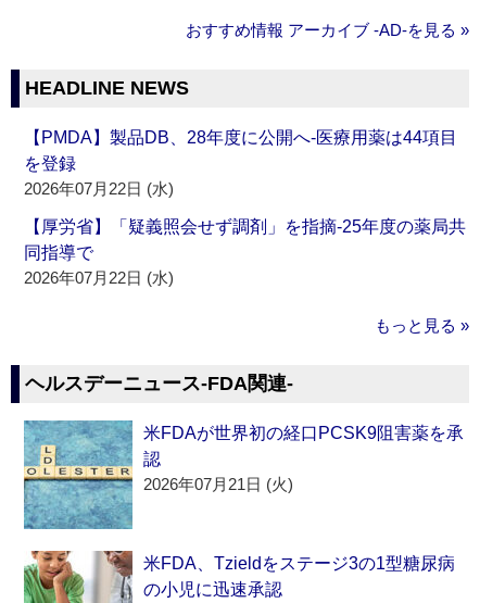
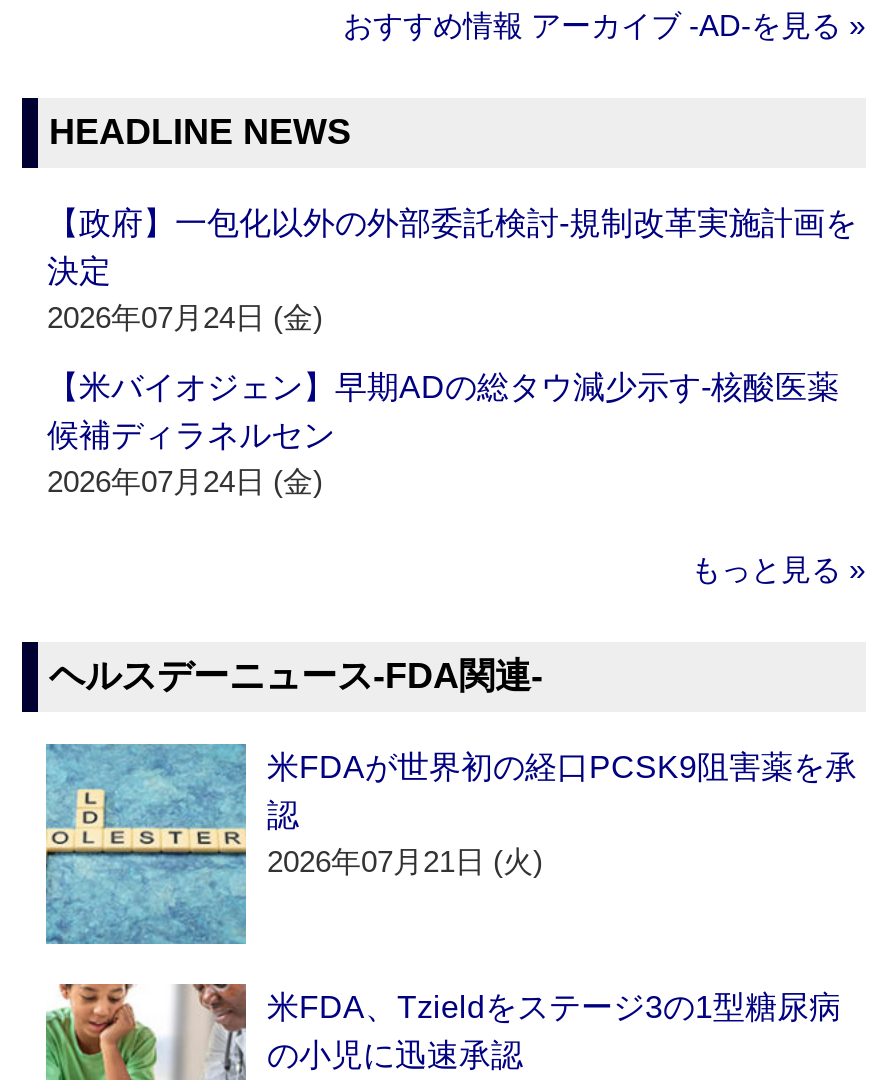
[24,129,458,198] 【PMDA】製品DB、28年度に公開へ‐医療用薬は44項目 | を登録 | 2026年07月22日 (水) -> [47,207,857,335] 【政府】一包化以外の外部委託検討‐規制改革実施計画を | 決定 | 2026年07月24日 (金)
[24,218,466,287] 【厚労省】「疑義照会せず調剤」を指摘‐25年度の薬局共 | 同指導で | 2026年07月22日 (水) -> [47,371,839,499] 【米バイオジェン】早期ADの総タウ減少示す‐核酸医薬 | 候補ディラネルセン | 2026年07月24日 (金)

